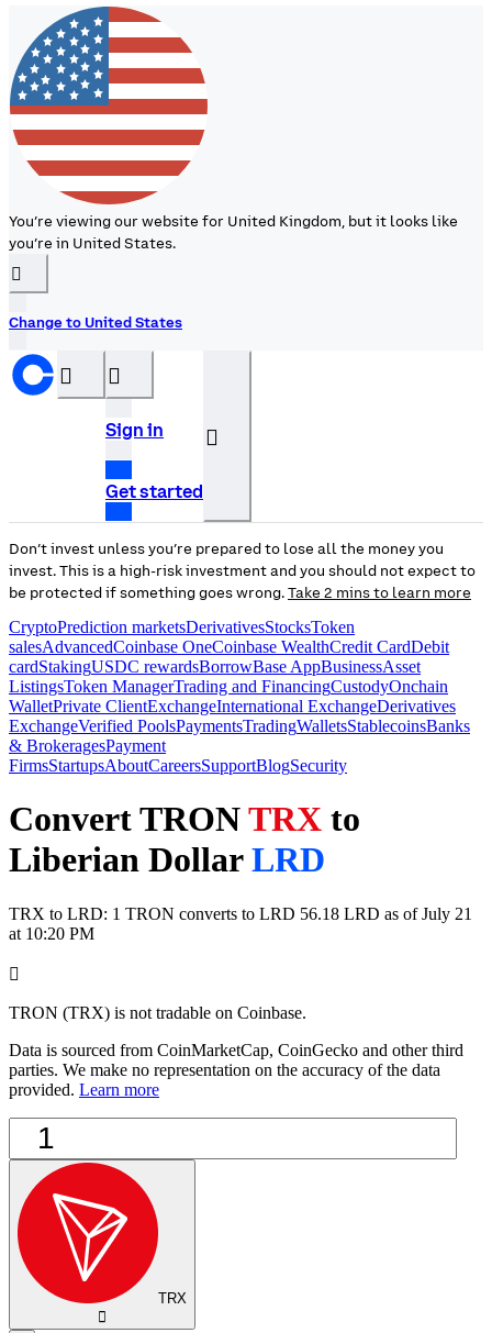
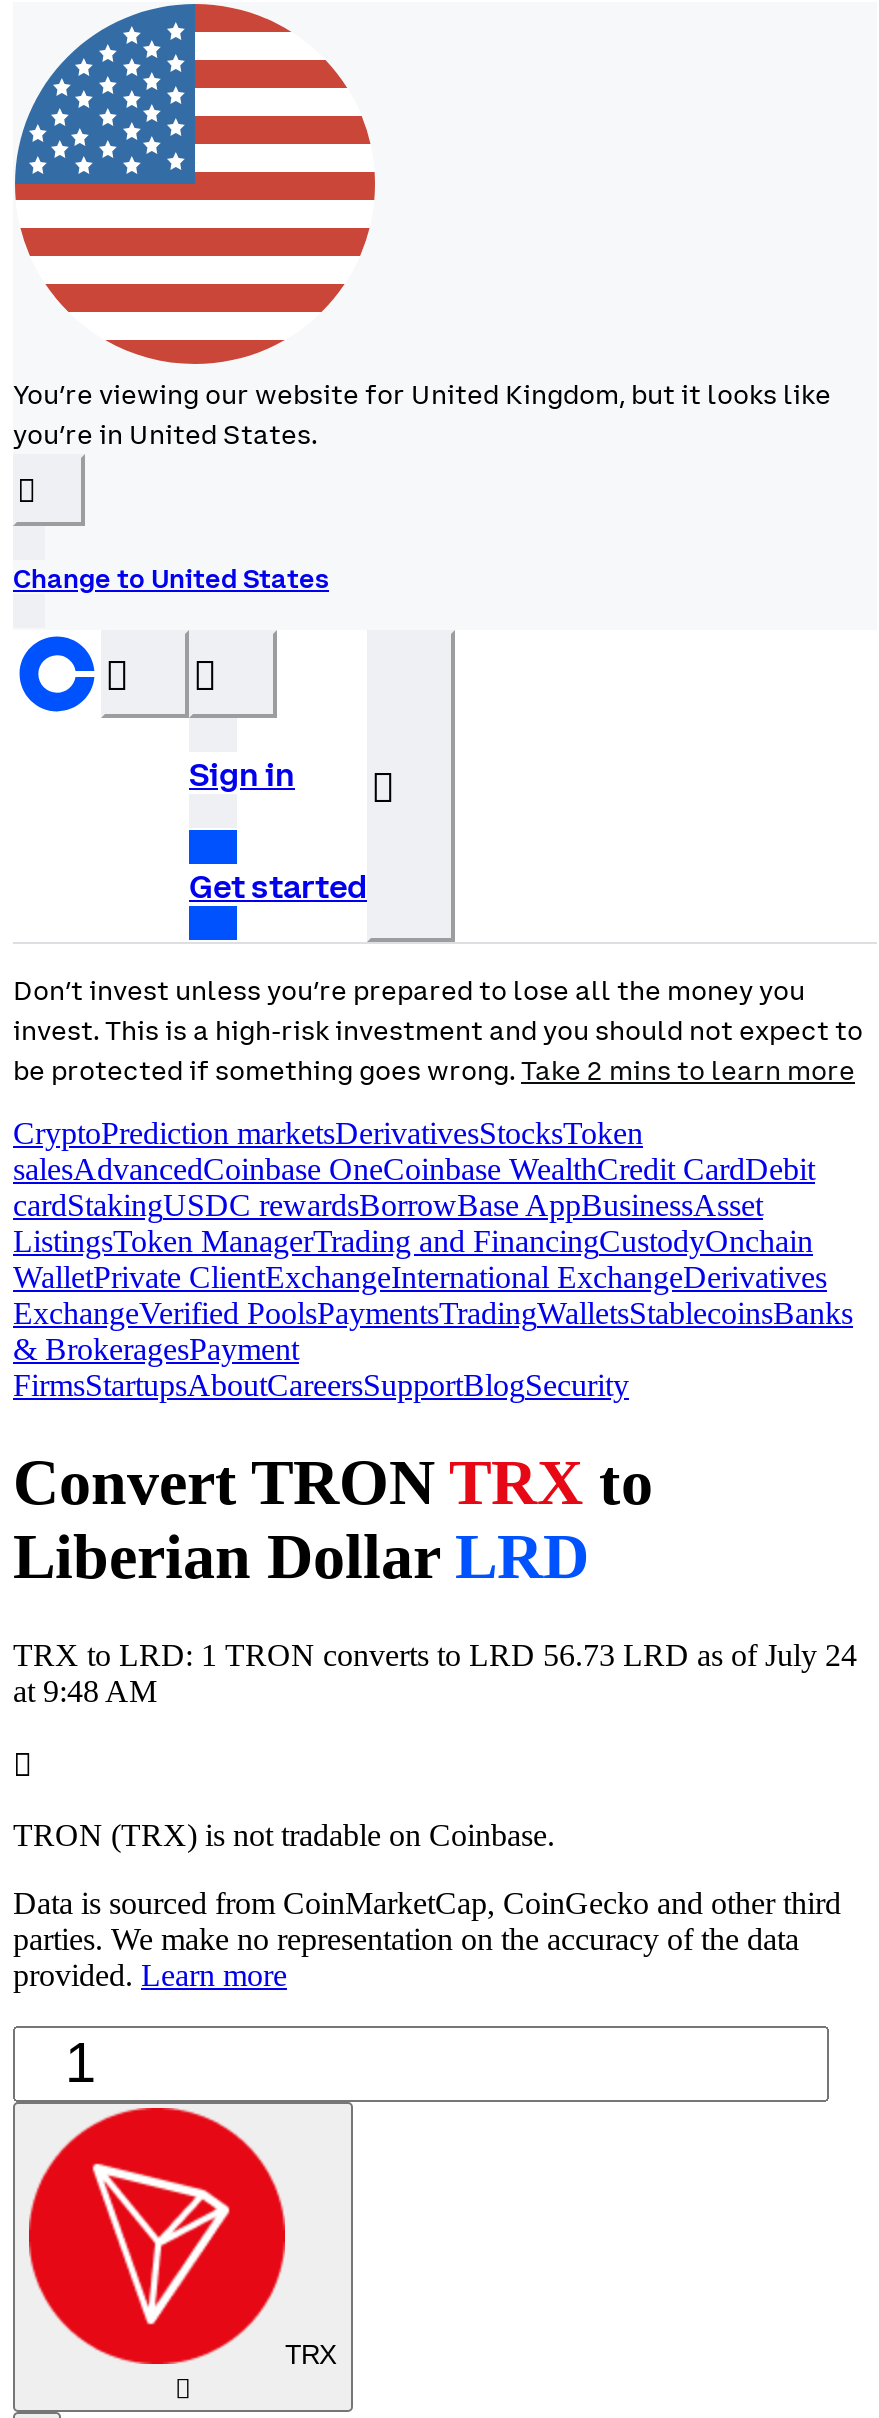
[9,904,472,923] TRX to LRD: 1 TRON converts to LRD 56.18 LRD as of July 21 -> [13,1638,857,1672] TRX to LRD: 1 TRON converts to LRD 56.73 LRD as of July 24
[9,924,94,943] at 10:20 PM -> [13,1674,157,1708] at 9:48 AM

